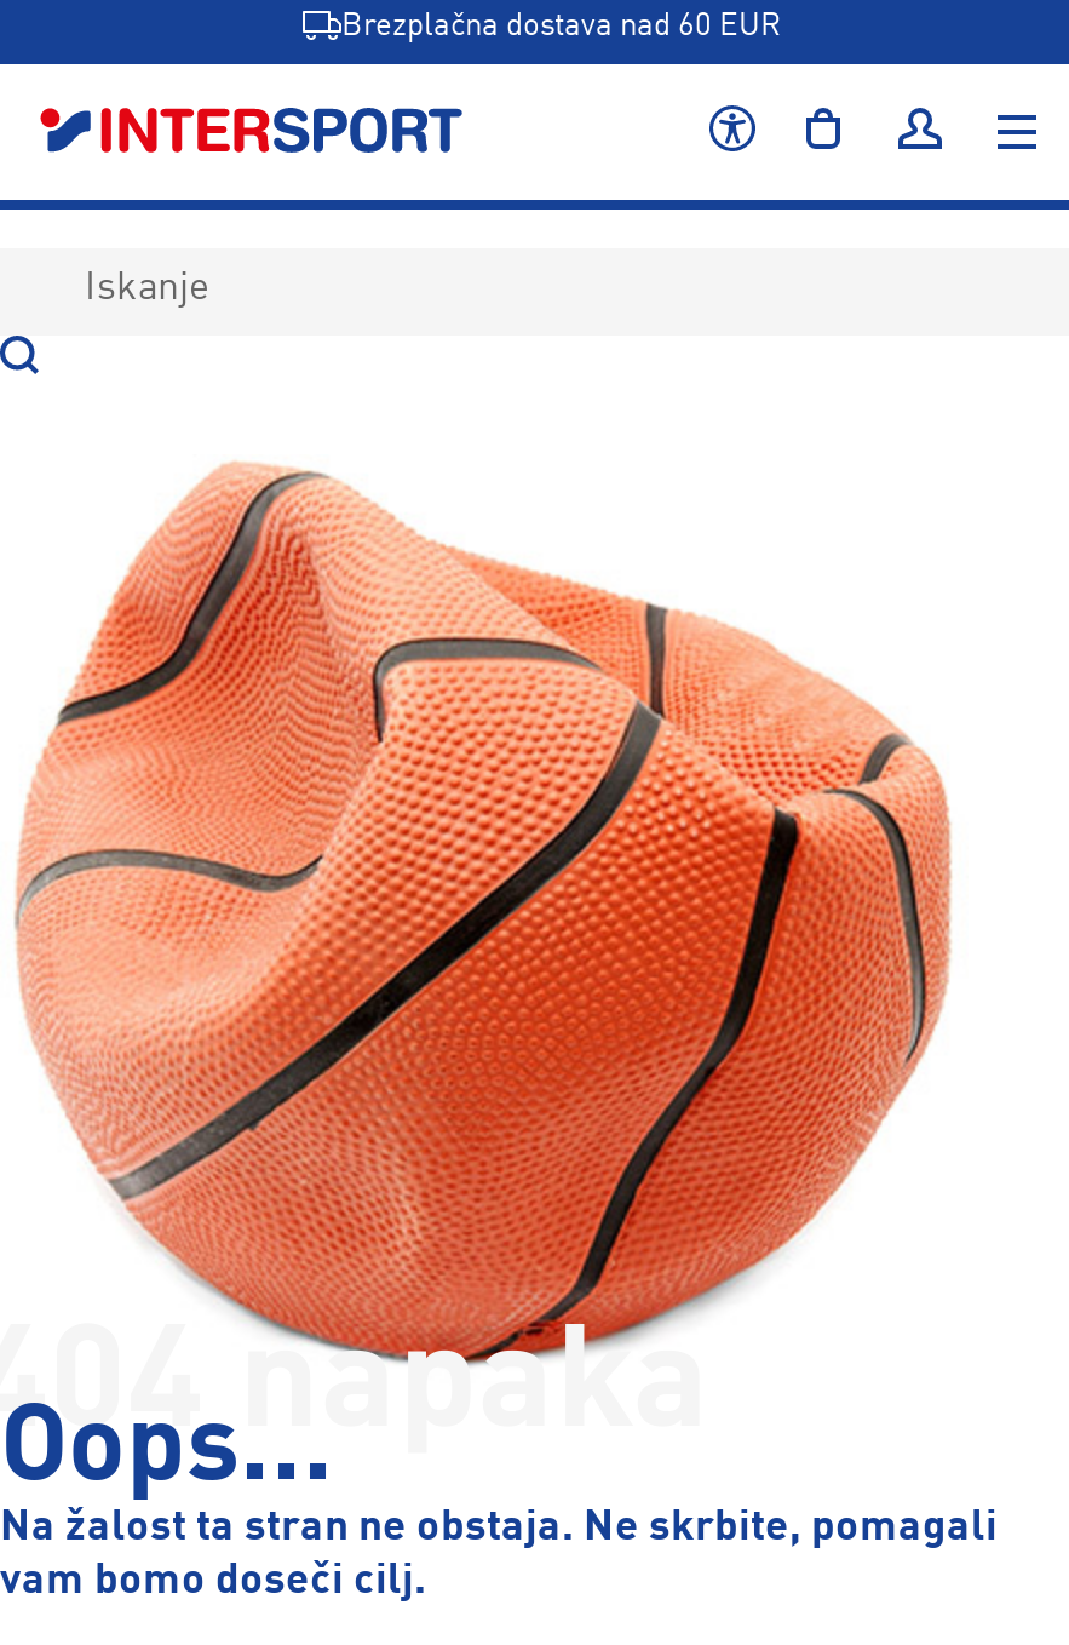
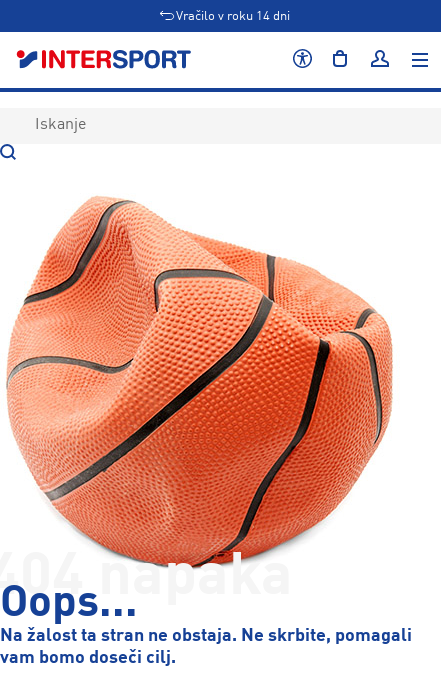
[341,10,782,42] Brezplačna dostava nad 60 EUR -> [175,10,289,23] Vračilo v roku 14 dni

